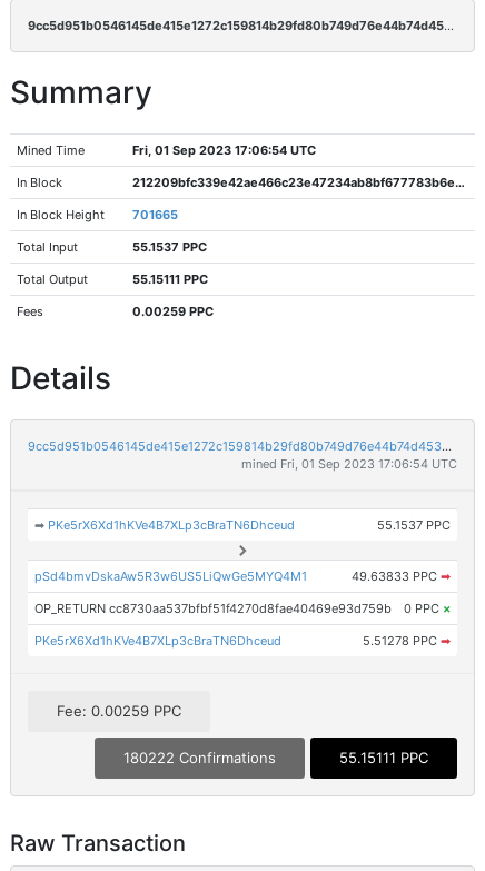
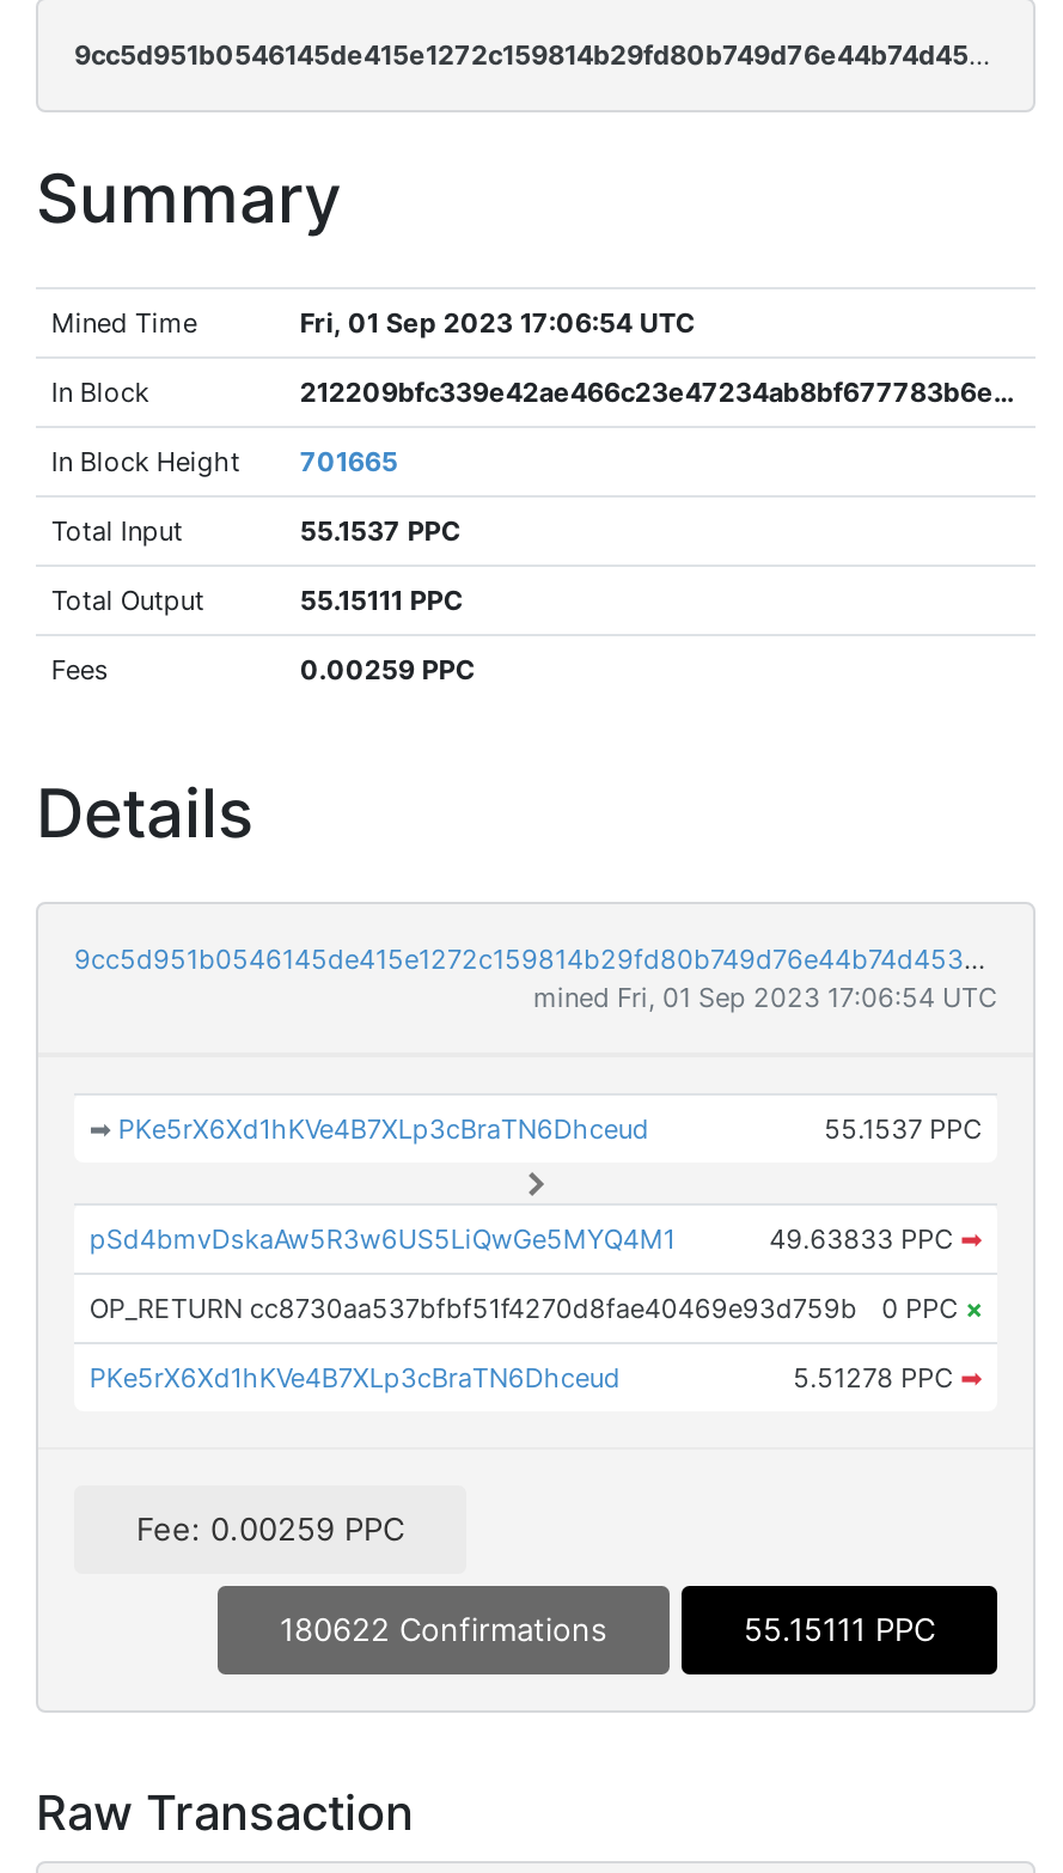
[123,749,276,767] 180222 Confirmations -> [280,1611,607,1649] 180622 Confirmations

